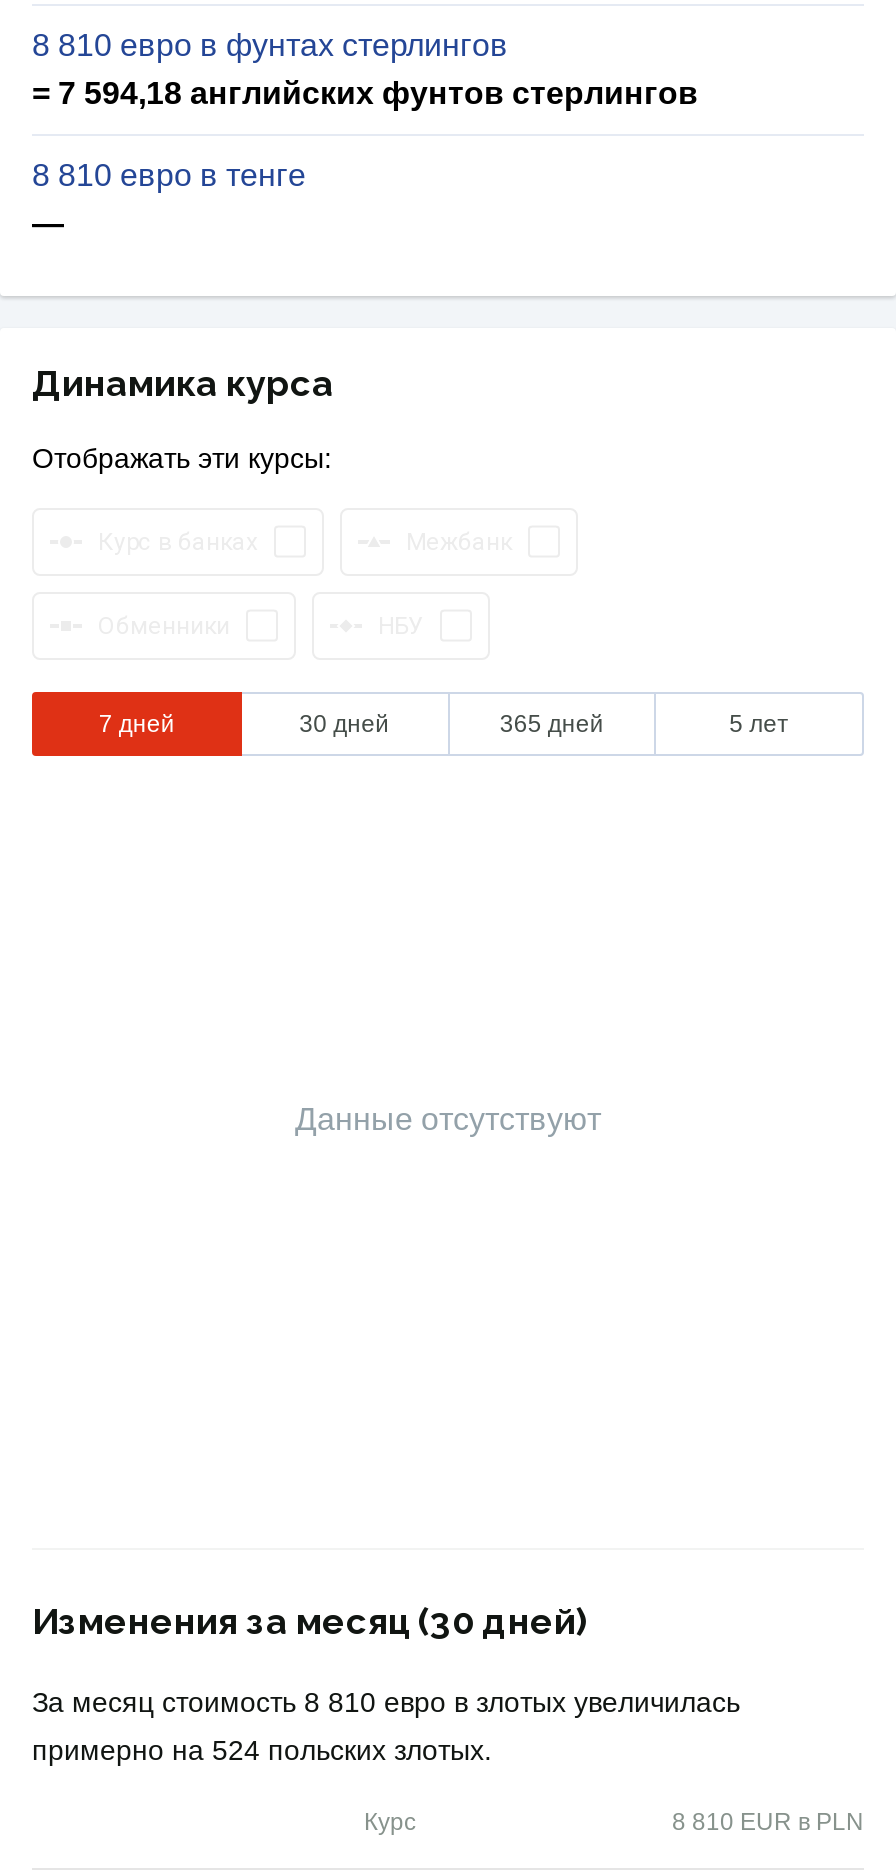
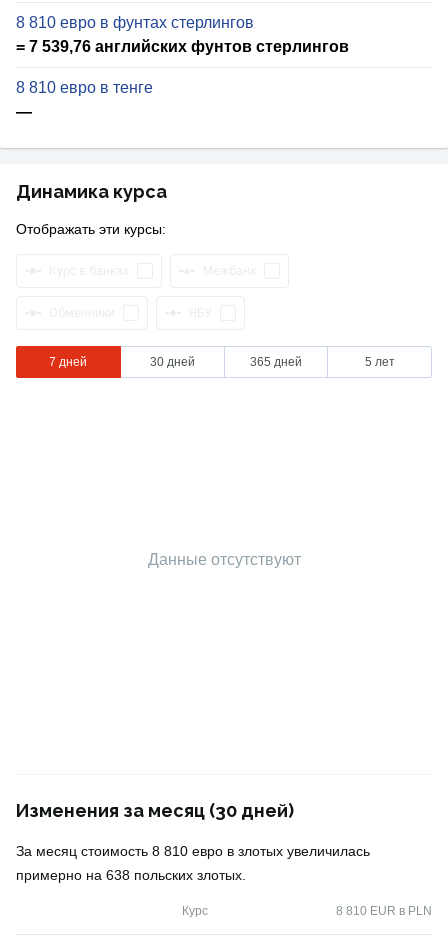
[32,76,698,110] = 7 594,18 английских фунтов стерлингов -> [16,38,349,55] = 7 539,76 английских фунтов стерлингов
[32,1734,492,1766] примерно на 524 польских злотых. -> [16,867,246,883] примерно на 638 польских злотых.

